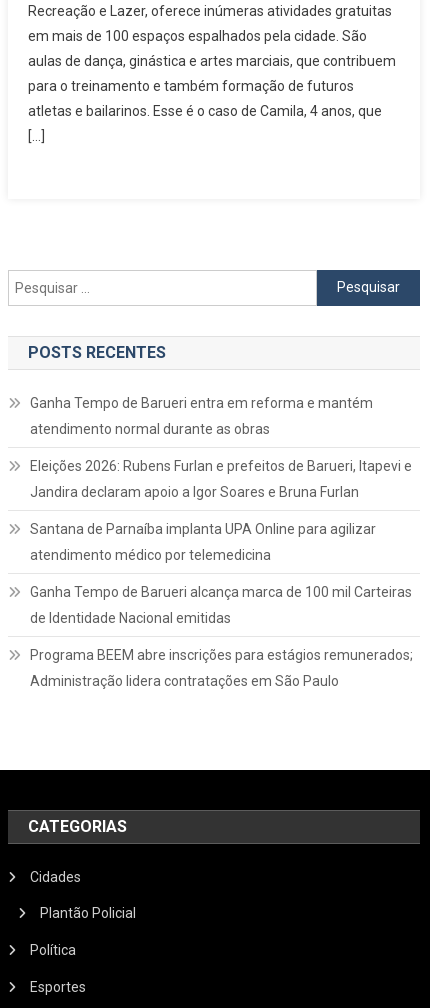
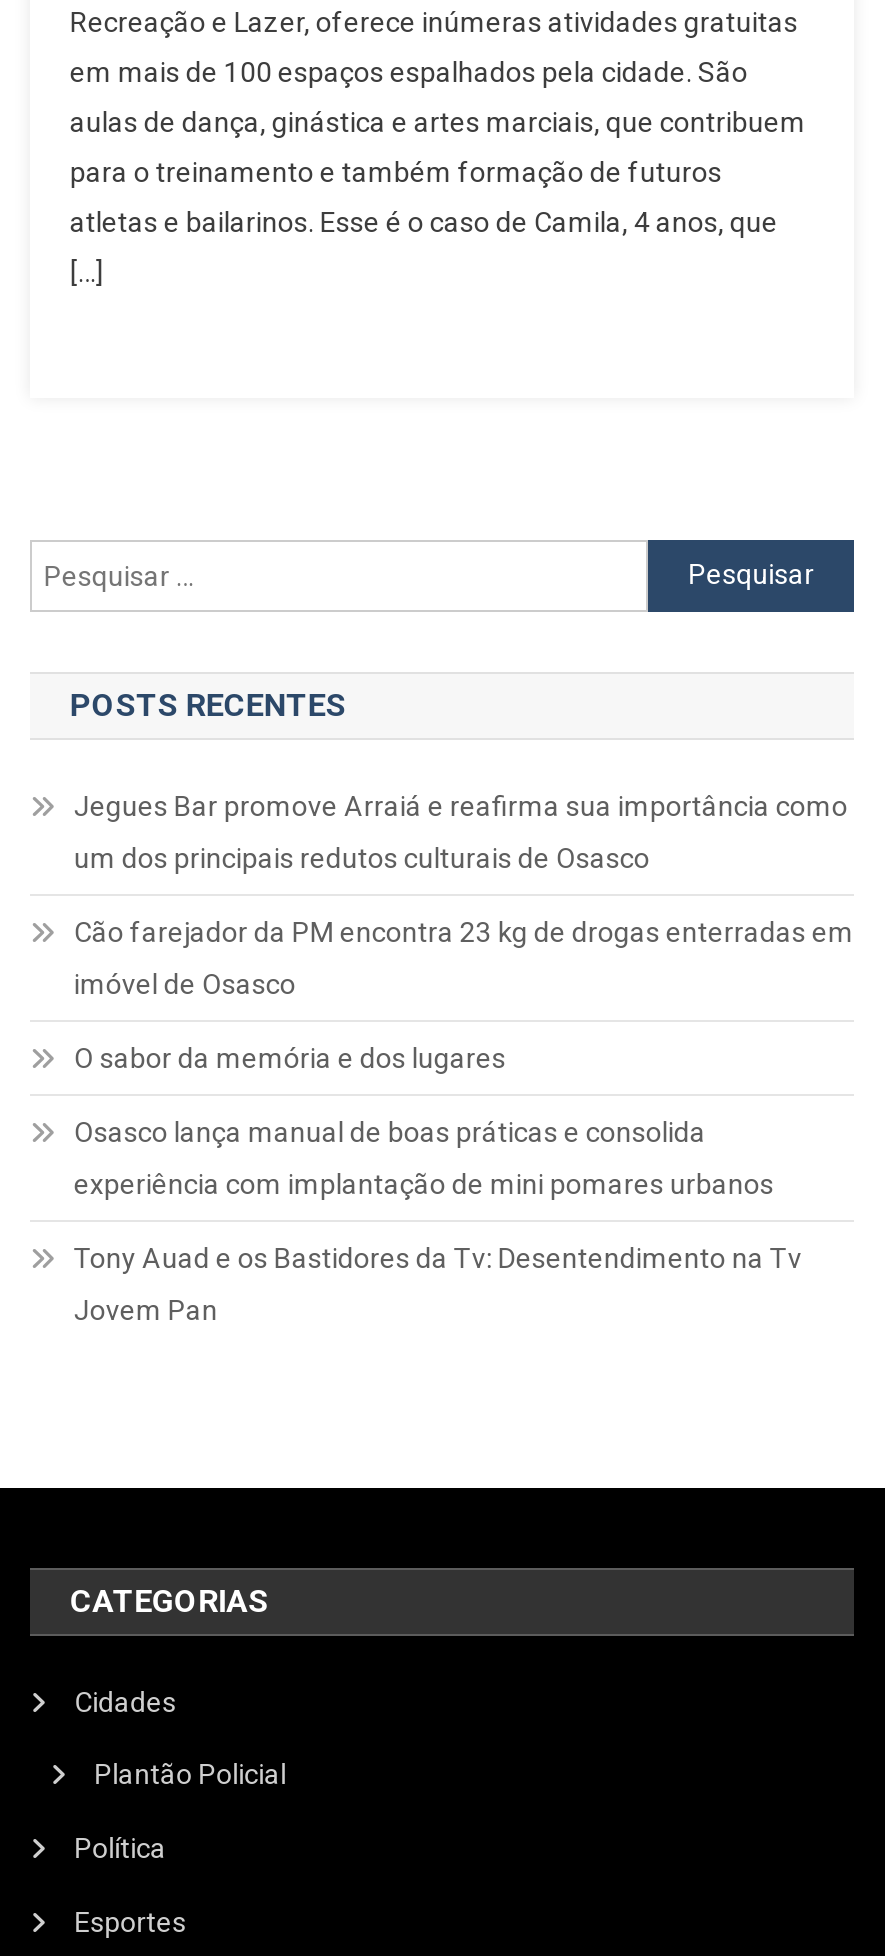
[30,395,413,689] Ganha Tempo de Barueri entra em reforma e mantém | atendimento normal durante as obras | Eleições 2026: Rubens Furlan e prefeitos de Barueri, Itapevi e | Jandira declaram apoio a Igor Soares e Bruna Furlan | Santana de Parnaíba implanta UPA Online para agilizar | atendimento médico por telemedicina | Ganha Tempo de Barueri alcança marca de 100 mil Carteiras | de Identidade Nacional emitidas | Programa BEEM abre inscrições para estágios remunerados; | Administração lidera contratações em São Paulo -> [74,790,854,1326] Jegues Bar promove Arraiá e reafirma sua importância como | um dos principais redutos culturais de Osasco | Cão farejador da PM encontra 23 kg de drogas enterradas em | imóvel de Osasco | O sabor da memória e dos lugares | Osasco lança manual de boas práticas e consolida | experiência com implantação de mini pomares urbanos | Tony Auad e os Bastidores da Tv: Desentendimento na Tv | Jovem Pan

